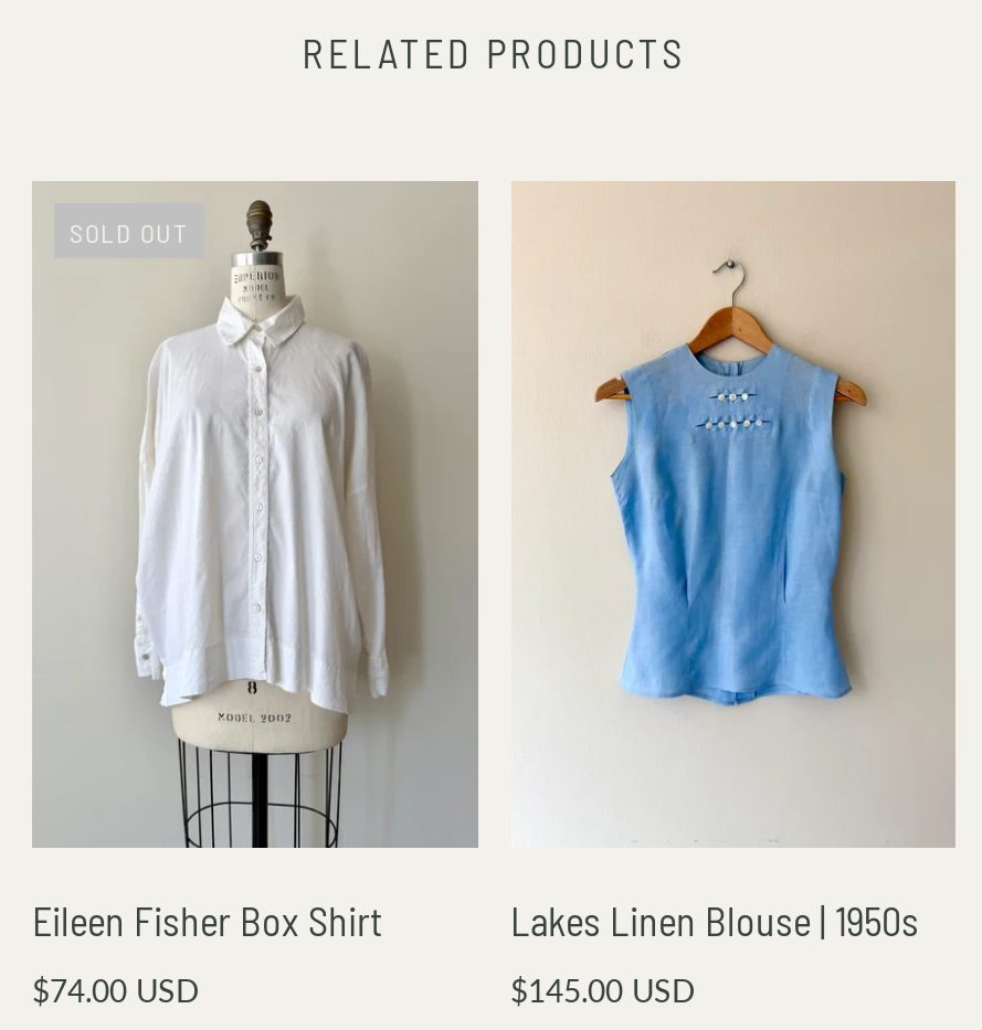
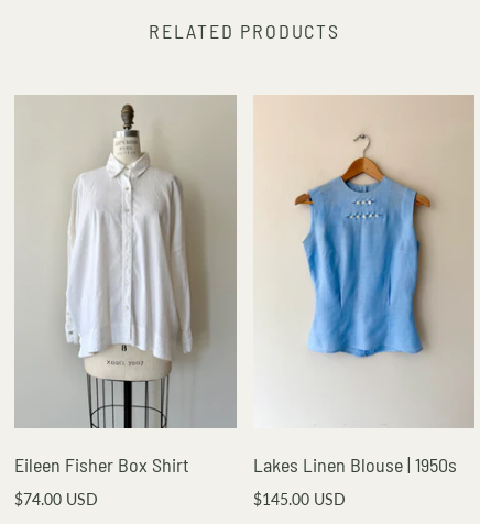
[70,216,189,247] SOLD OUT -> none

